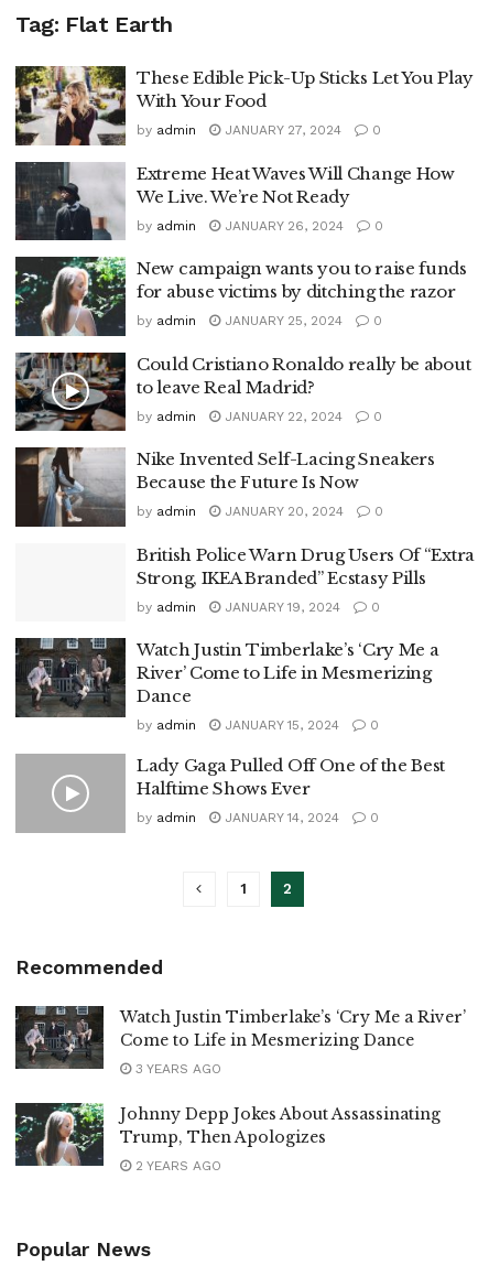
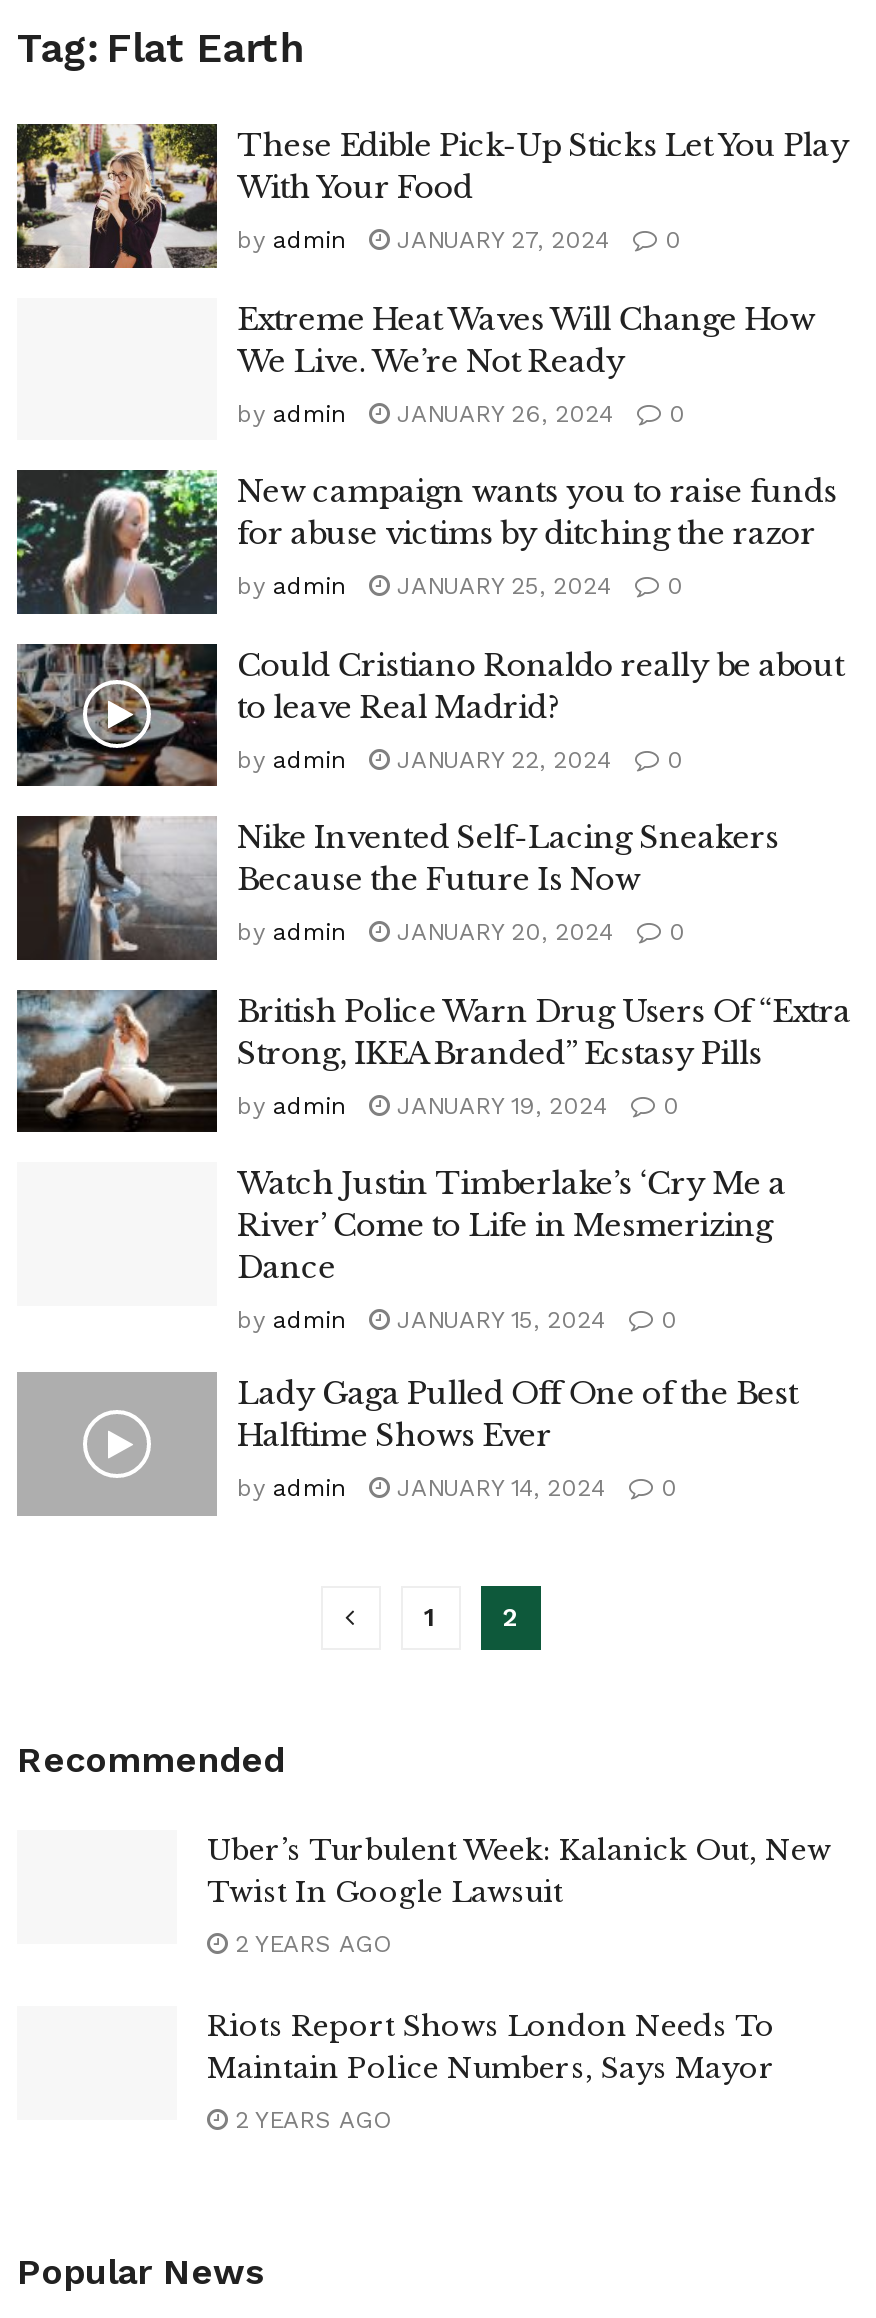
[14,161,126,241] [image] -> none
none -> [15,988,219,1134] [image]
[14,637,127,718] [image] -> none
[14,1005,105,1070] [image] -> none
[120,1007,466,1050] Watch Justin Timberlake’s ‘Cry Me a River’ | Come to Life in Mesmerizing Dance -> [207,1831,831,1909] Uber’s Turbulent Week: Kalanick Out, New | Twist In Google Lawsuit
[131,1061,221,1076] 3 YEARS AGO -> [227,1929,391,1957] 2 YEARS AGO
[14,1102,105,1167] [image] -> none
[120,1104,441,1147] Johnny Depp Jokes About Assassinating | Trump, Then Apologizes -> [207,2007,775,2085] Riots Report Shows London Needs To | Maintain Police Numbers, Says Mayor

